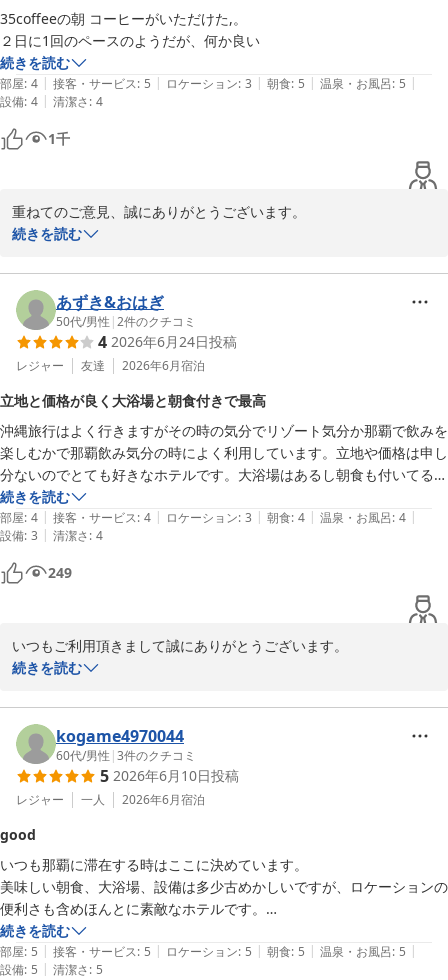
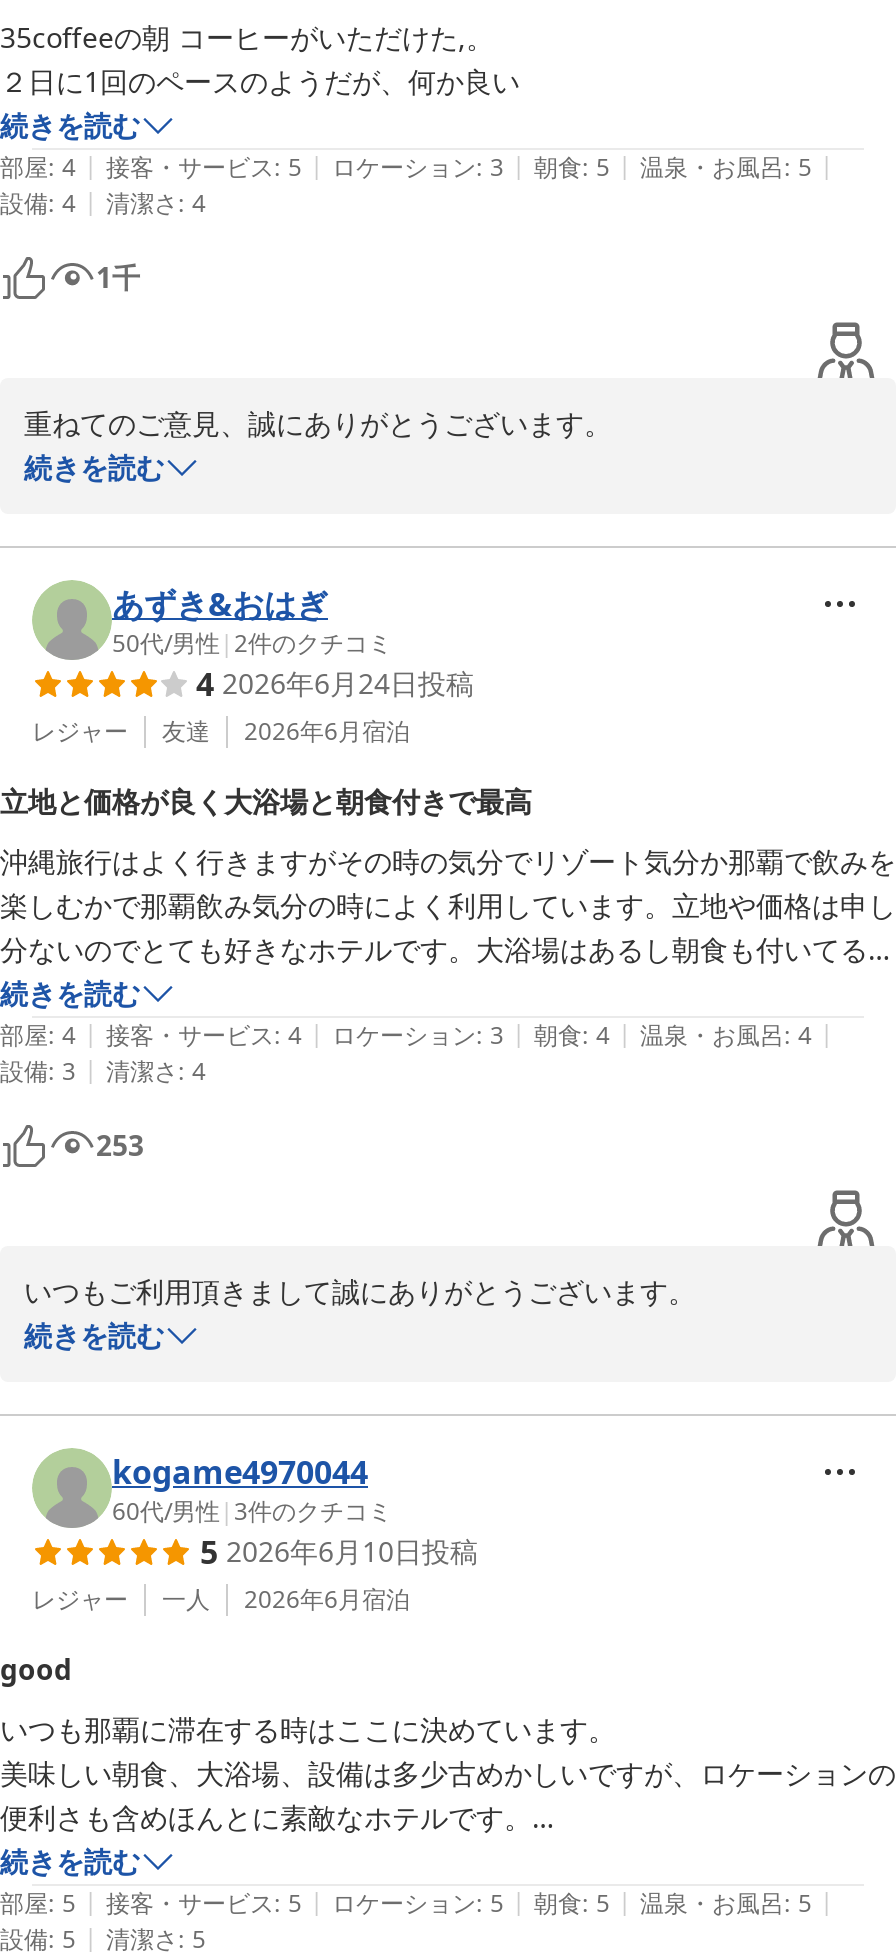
[48,563,72,582] 249 -> [96,1126,144,1164] 253

